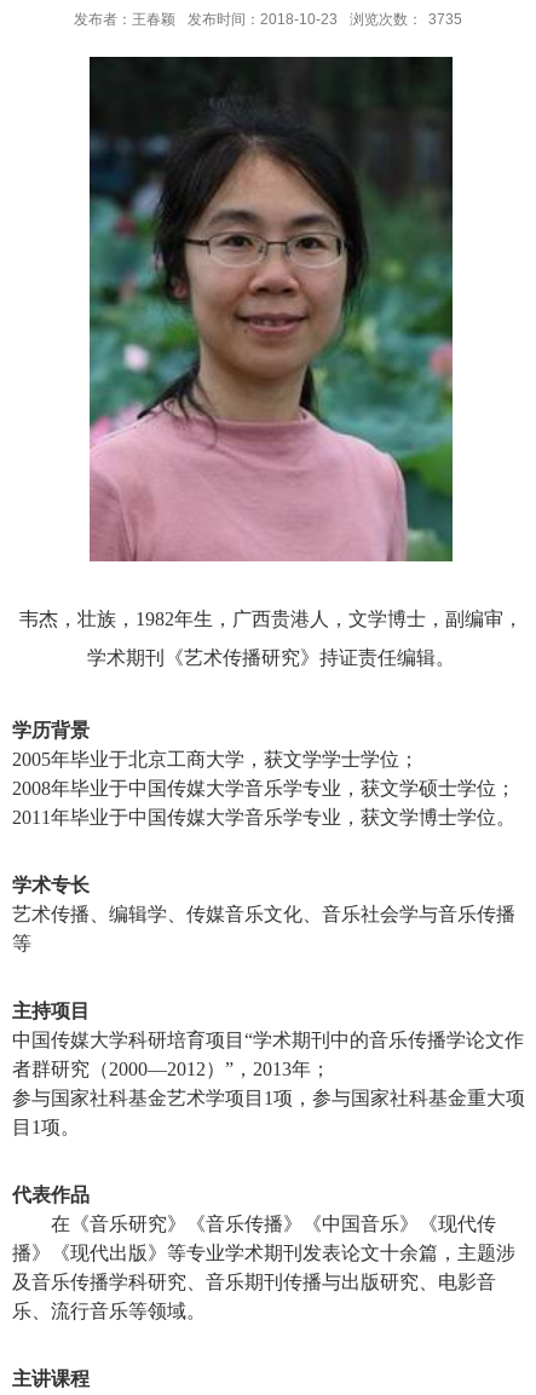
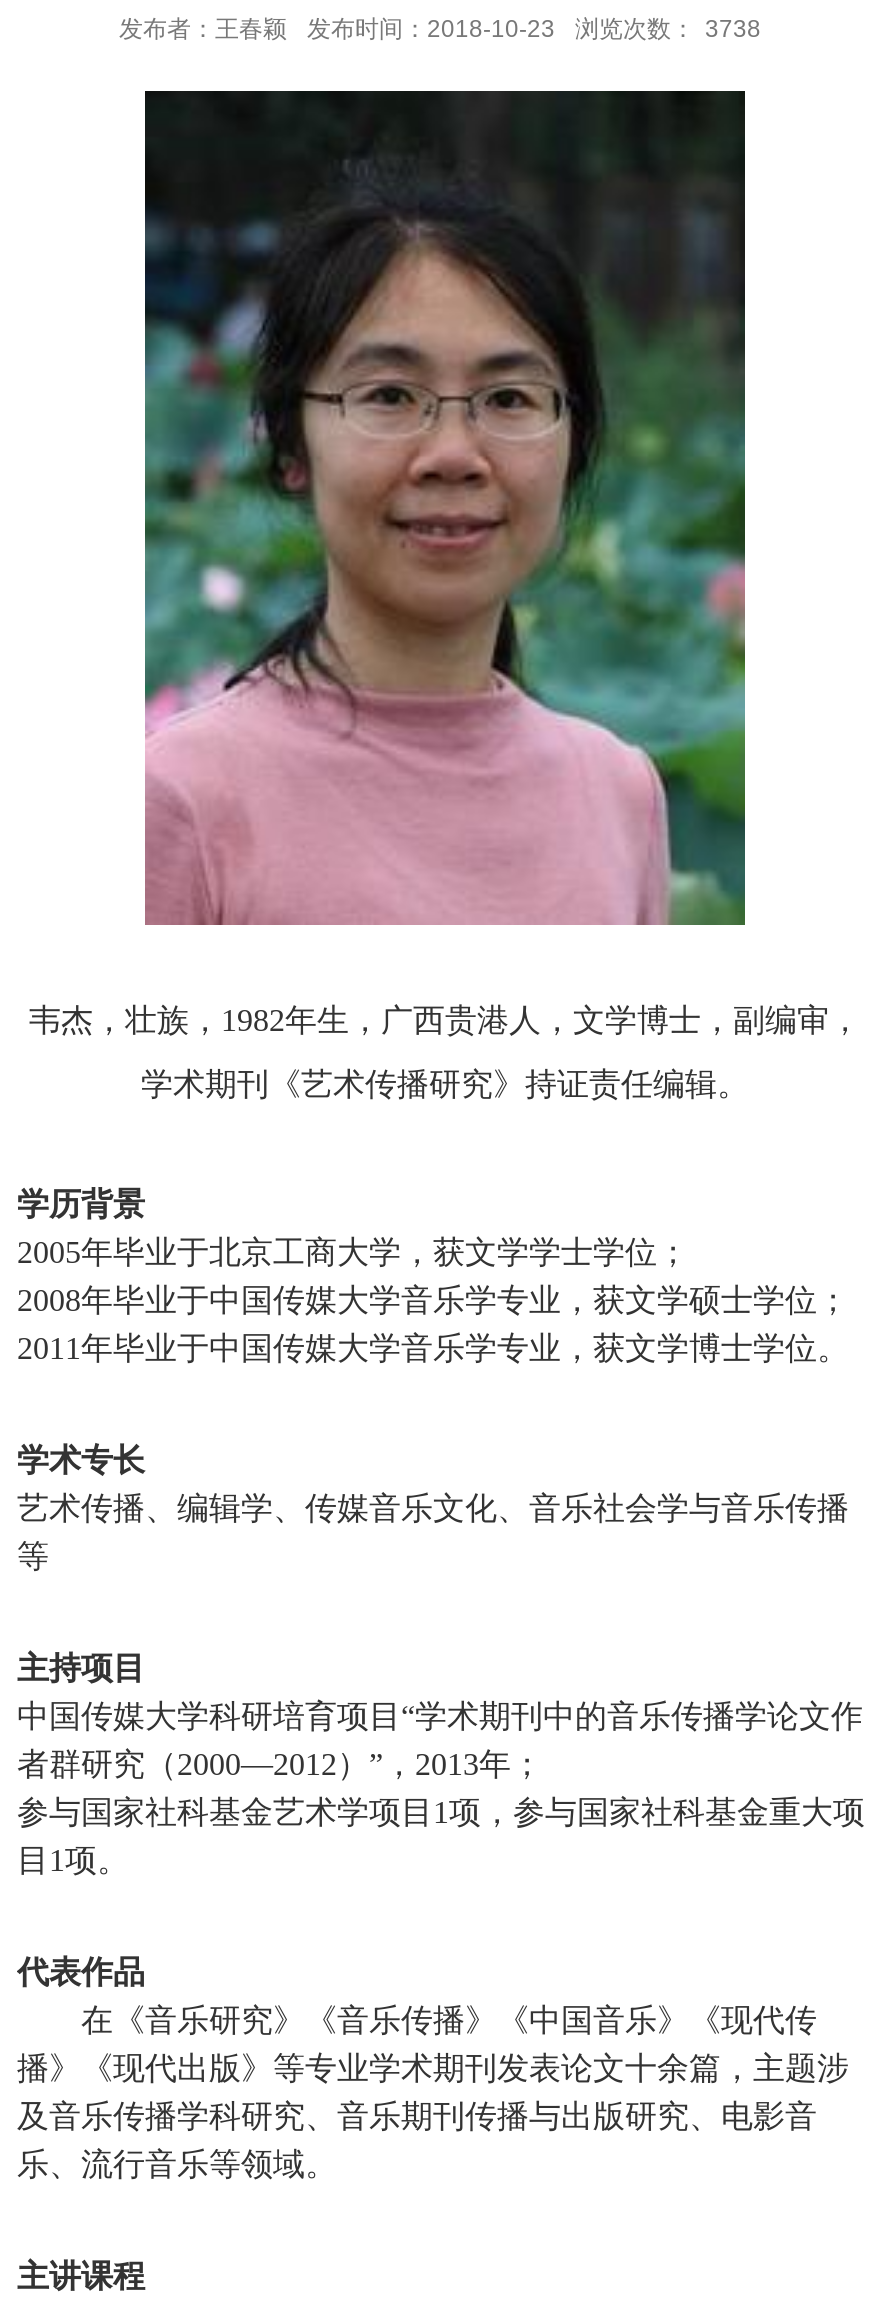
[74,11,462,28] 发布者：王春颖 发布时间：2018-10-23 浏览次数： 3735 -> [119,15,761,43] 发布者：王春颖 发布时间：2018-10-23 浏览次数： 3738

